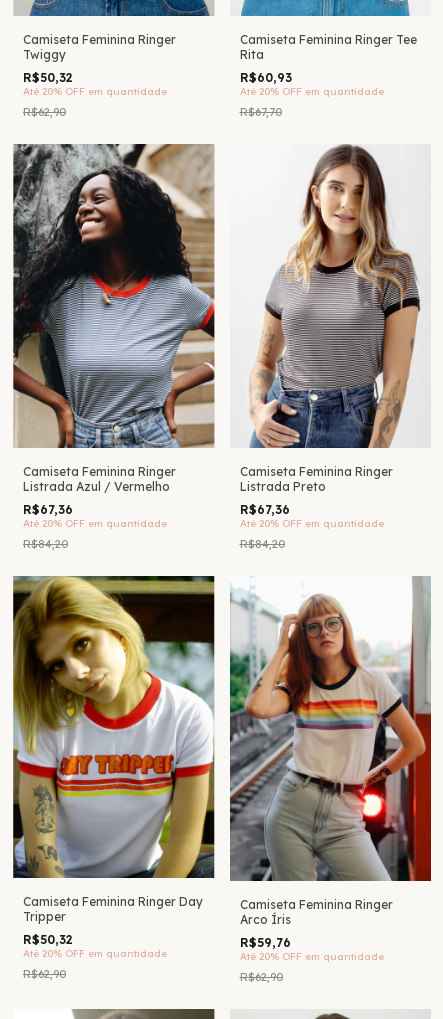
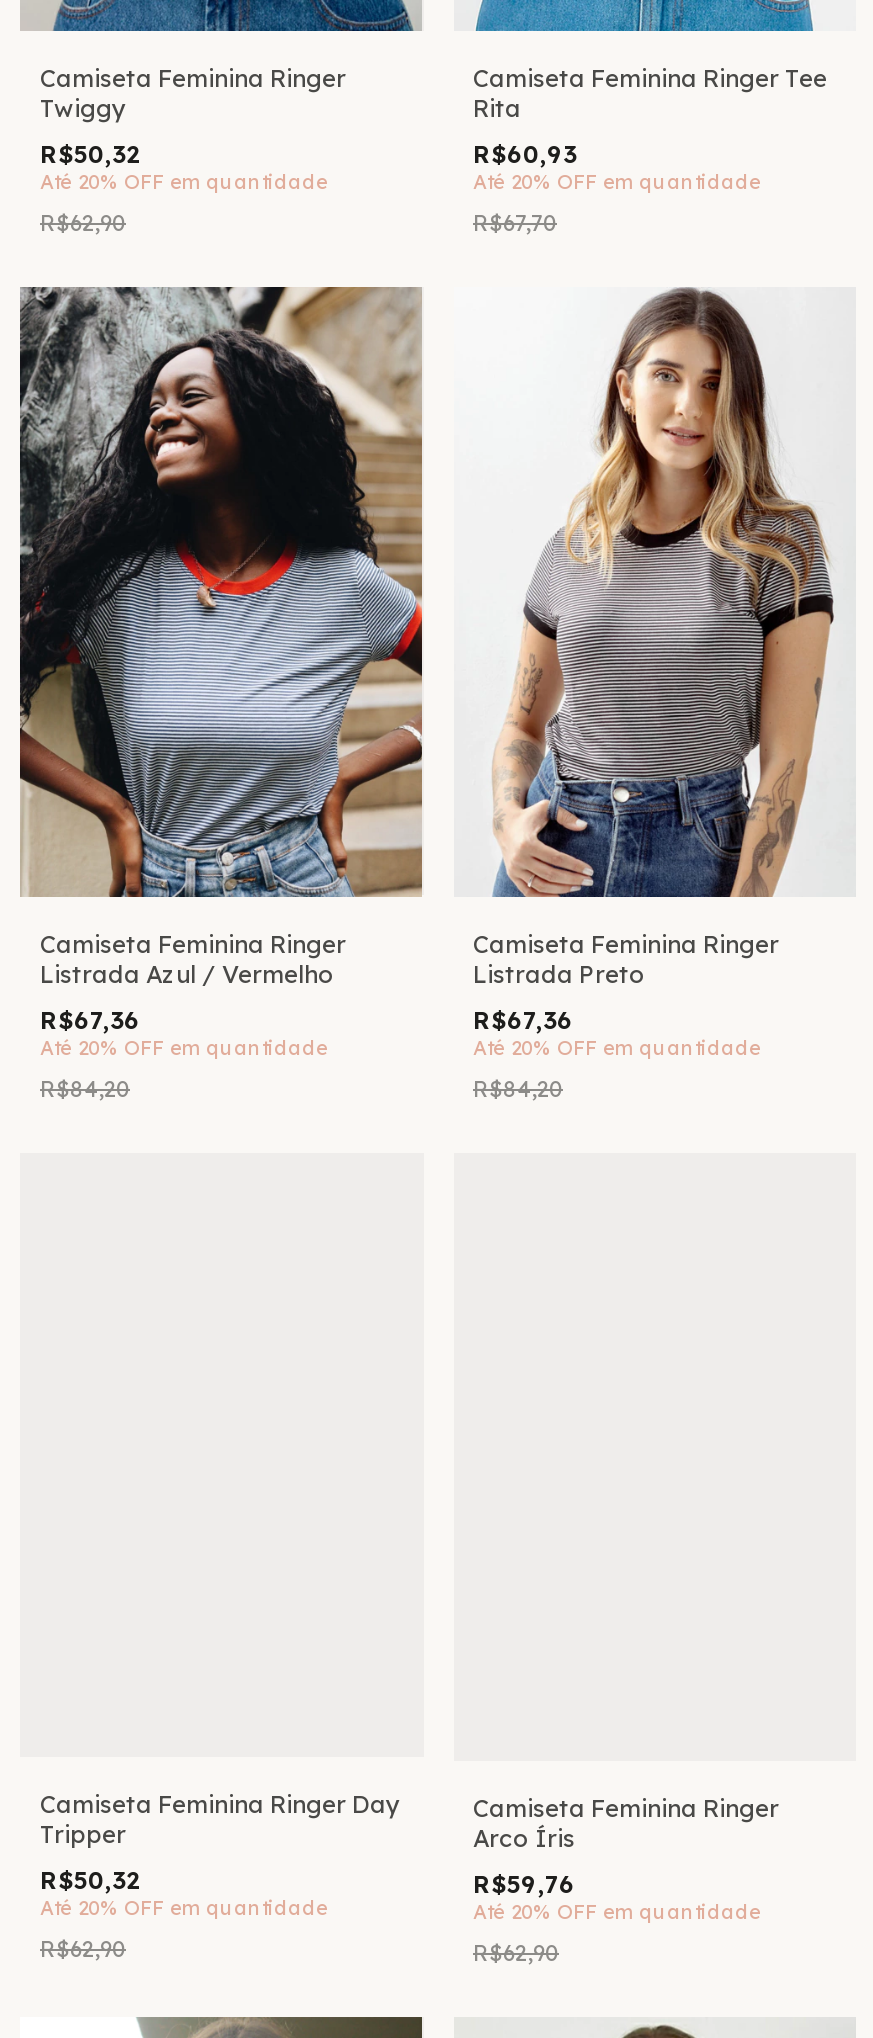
[12,575,215,879] [image] -> none
[229,576,432,882] [image] -> none

